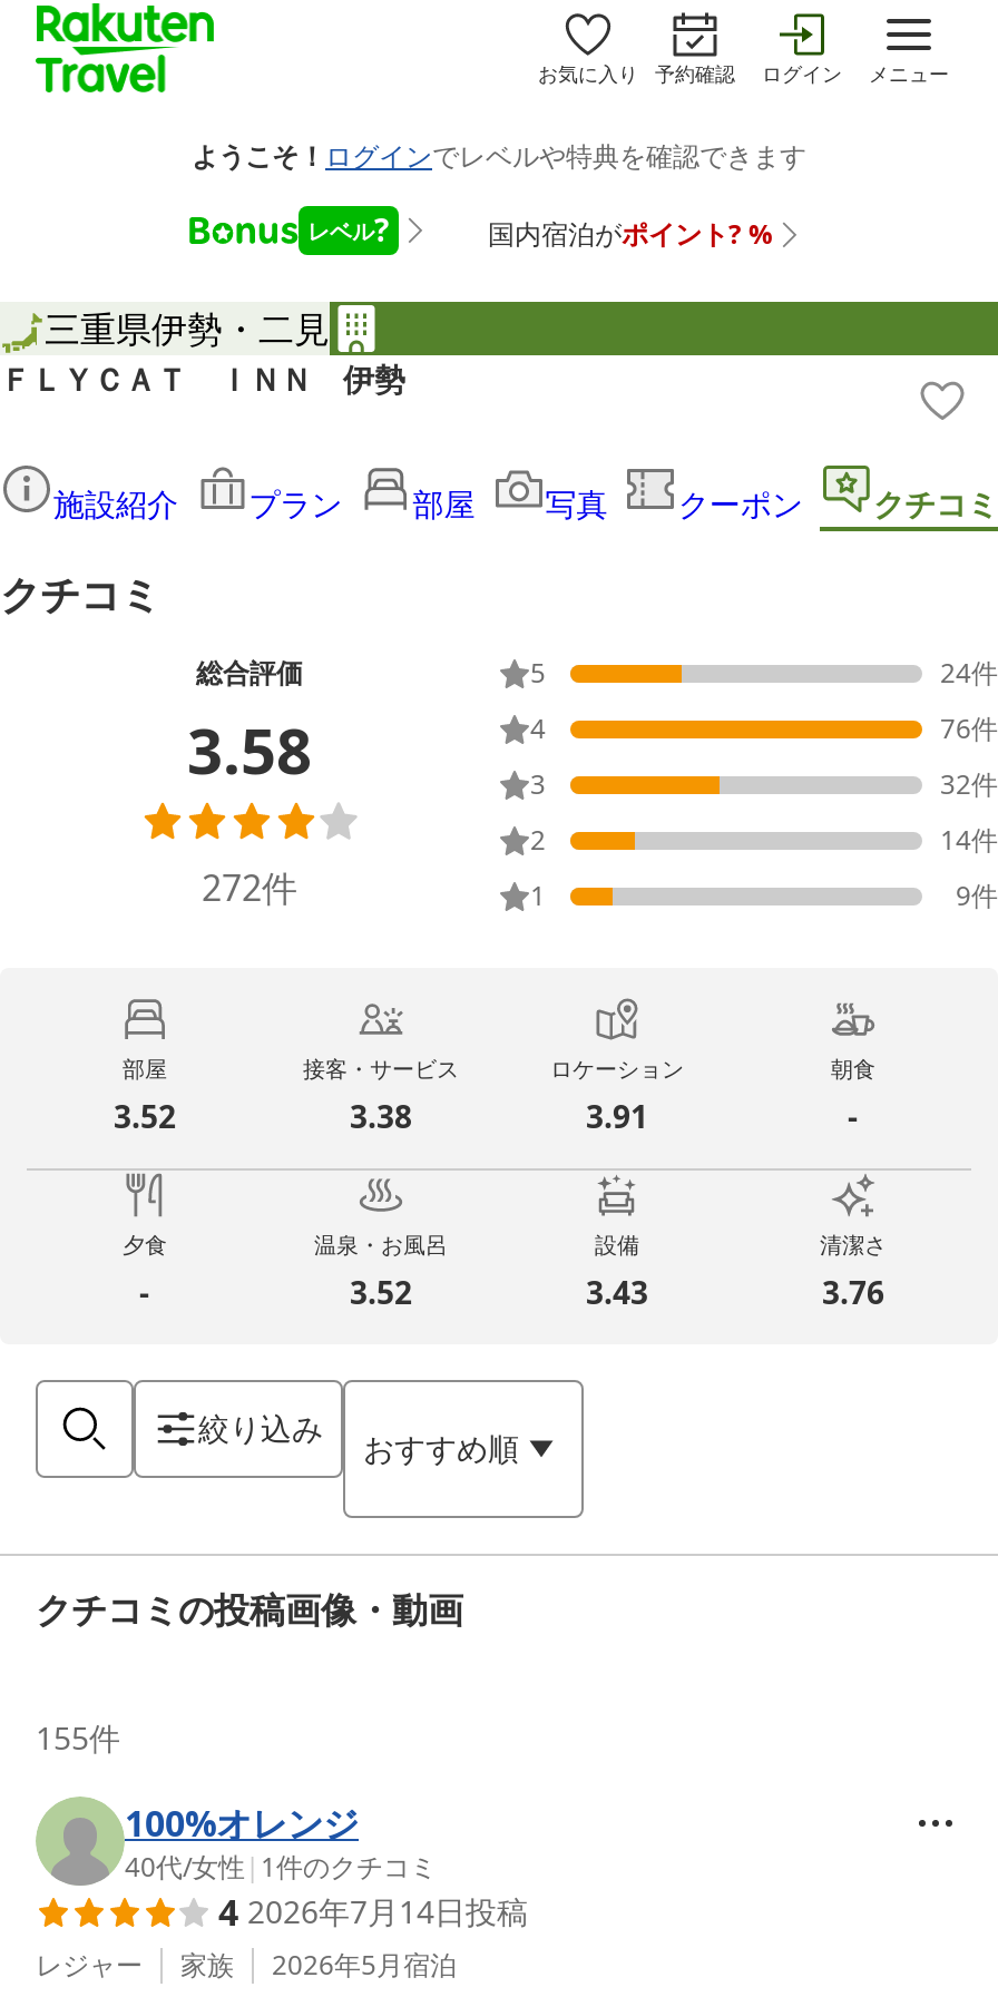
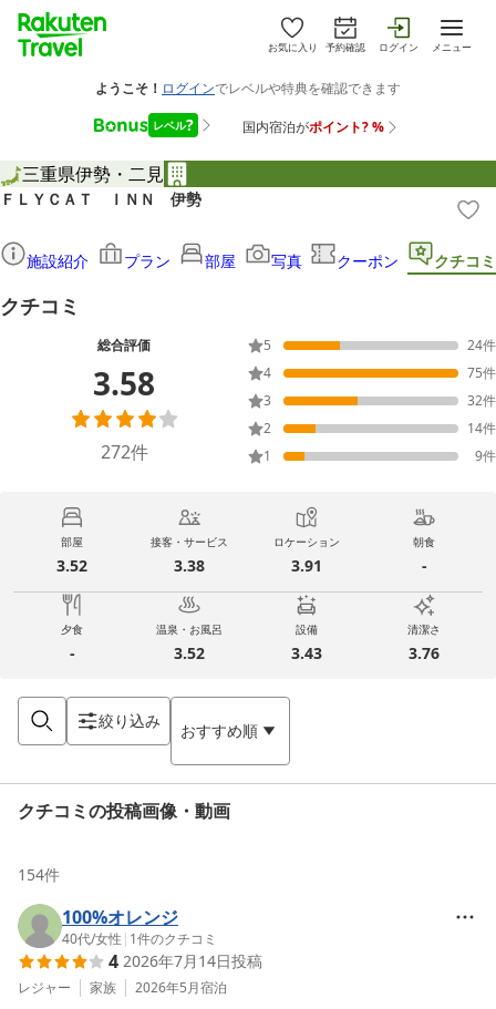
[940,710,998,748] 76件 -> [467,364,496,382] 75件
[36,1716,120,1759] 155件 -> [18,864,60,885] 154件

